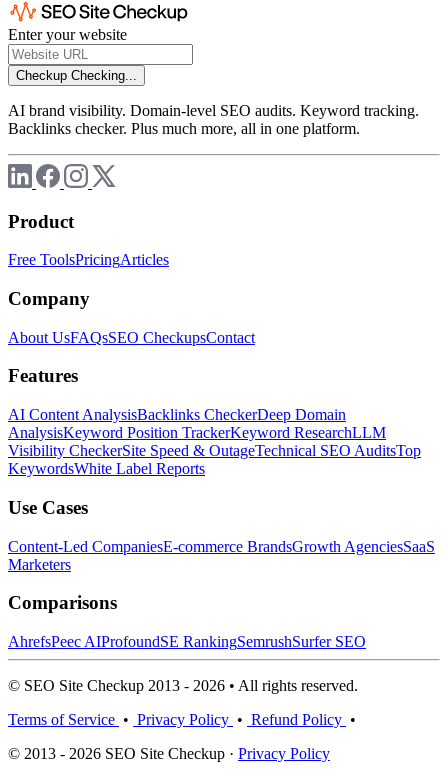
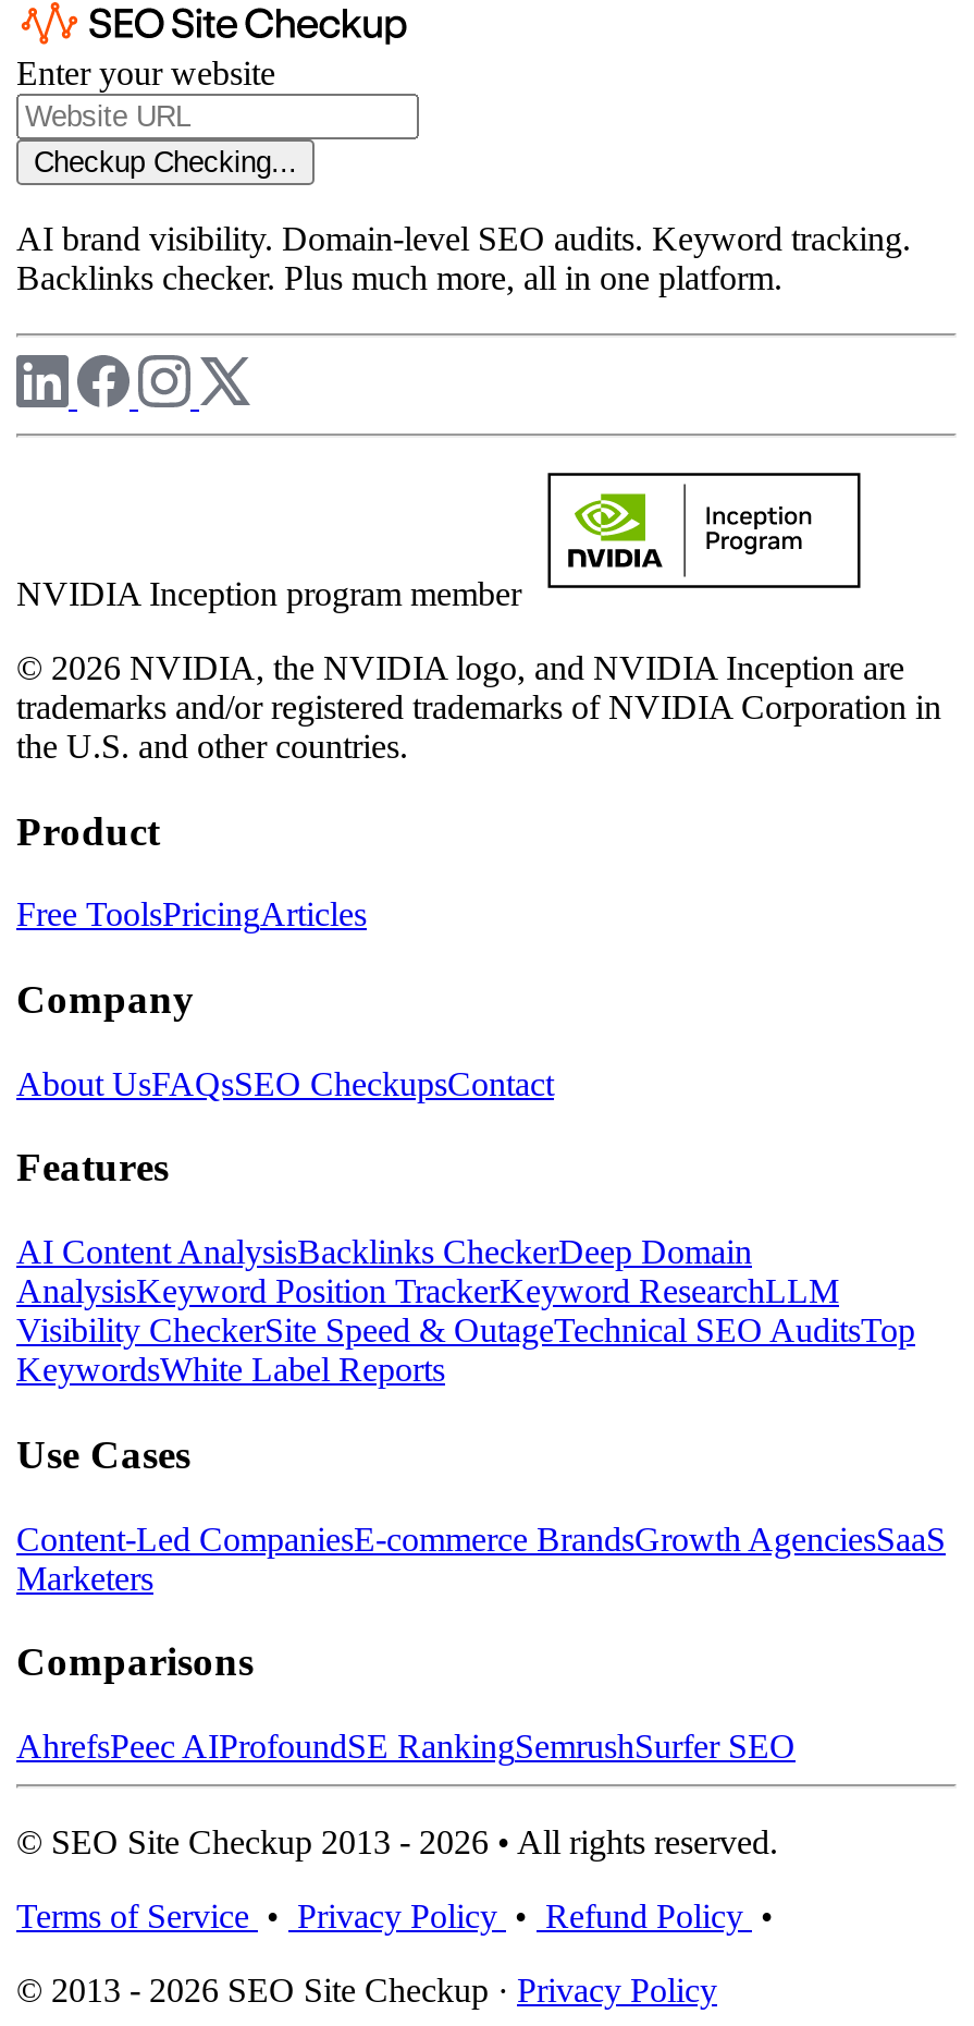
none -> [16,471,941,764] [image] | NVIDIA Inception program member | © 2026 NVIDIA, the NVIDIA logo, and NVIDIA Inception are | trademarks and/or registered trademarks of NVIDIA Corporation in | the U.S. and other countries.

